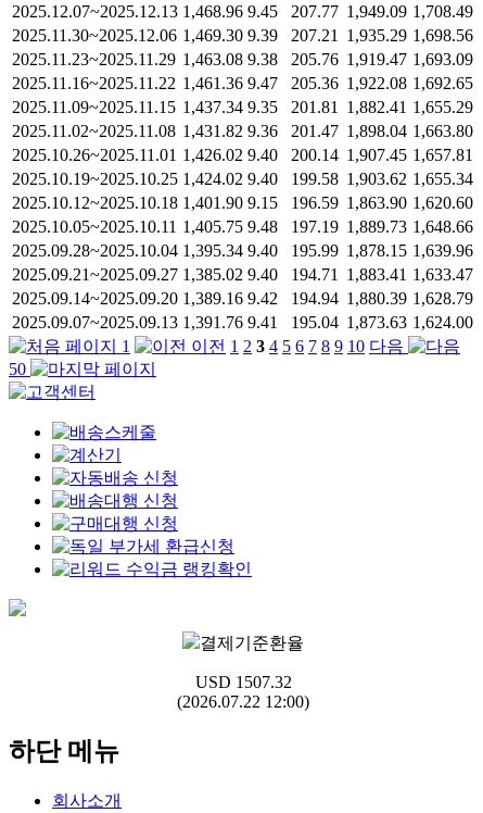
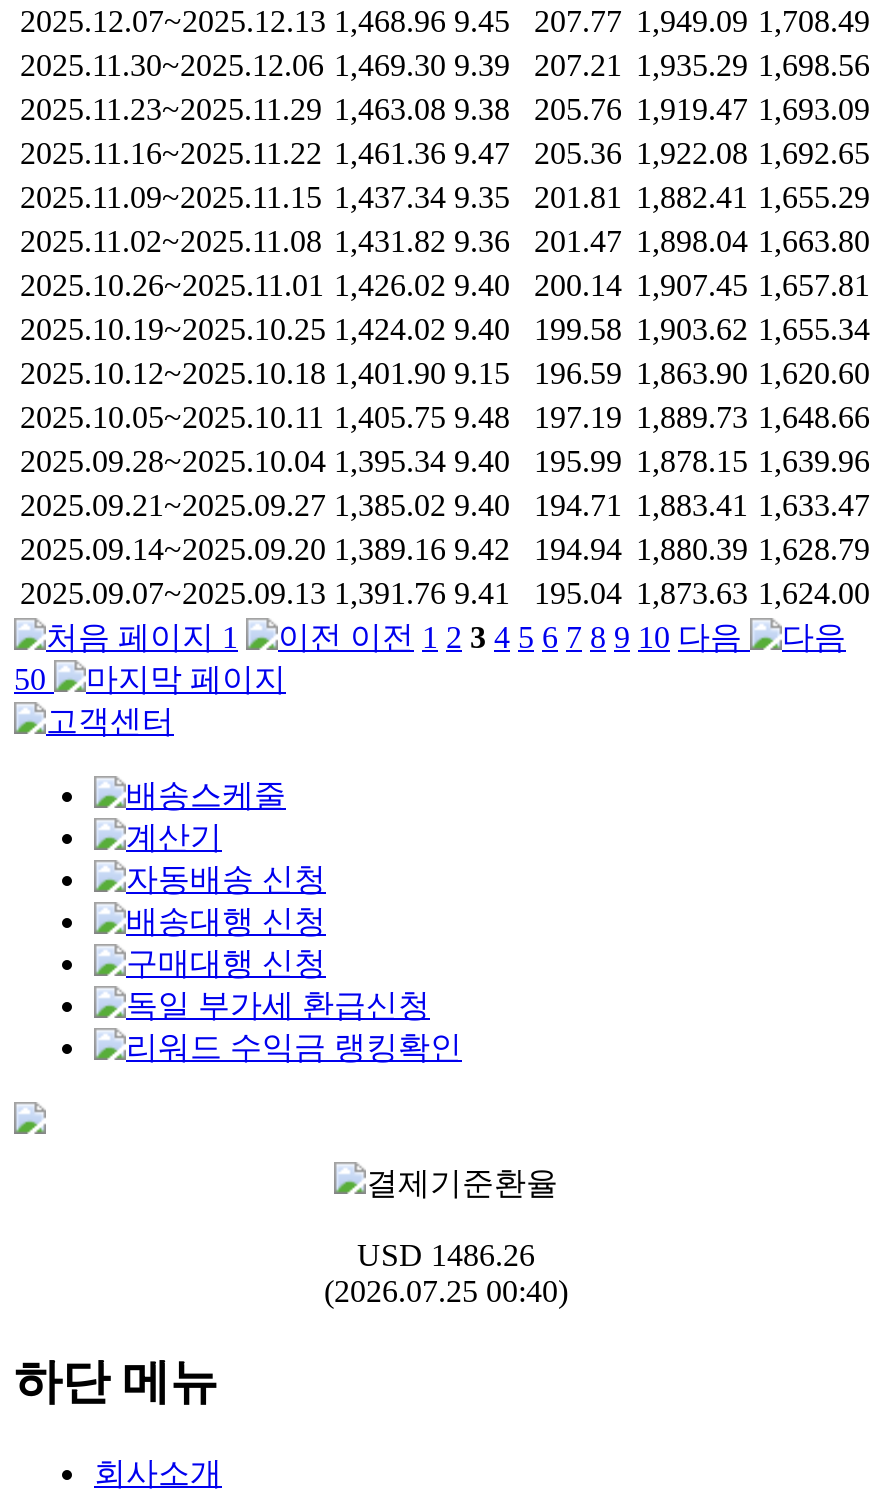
[195,673,291,691] USD 1507.32 -> [357,1238,535,1272] USD 1486.26
[177,693,309,711] (2026.07.22 12:00) -> [324,1274,568,1308] (2026.07.25 00:40)

